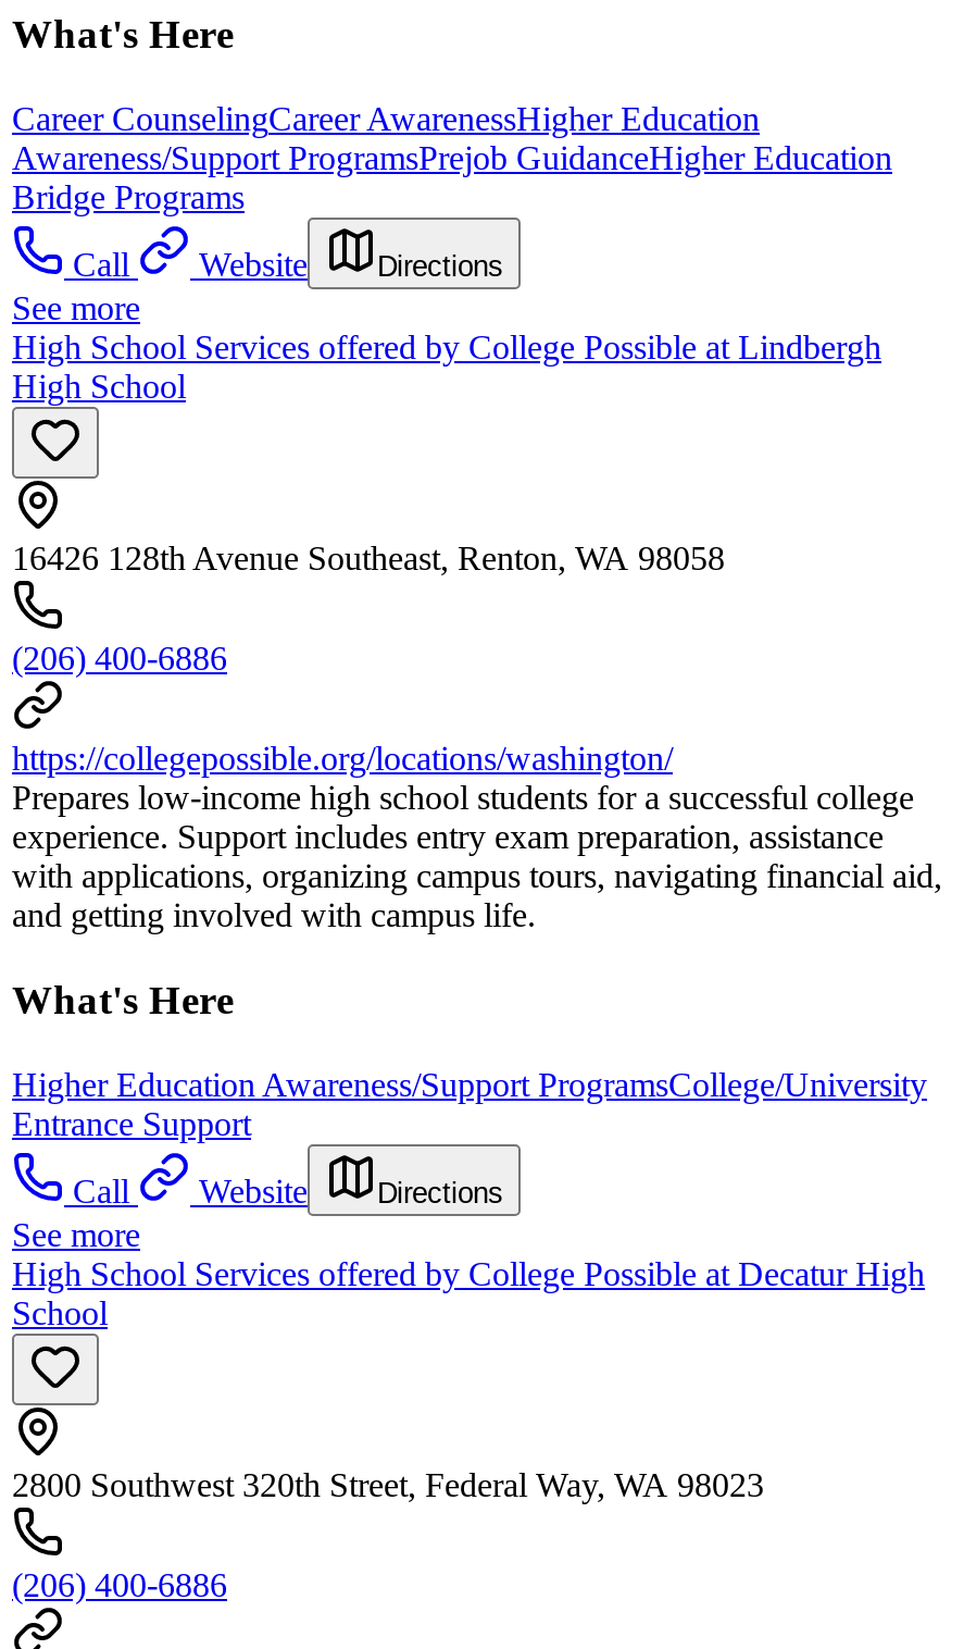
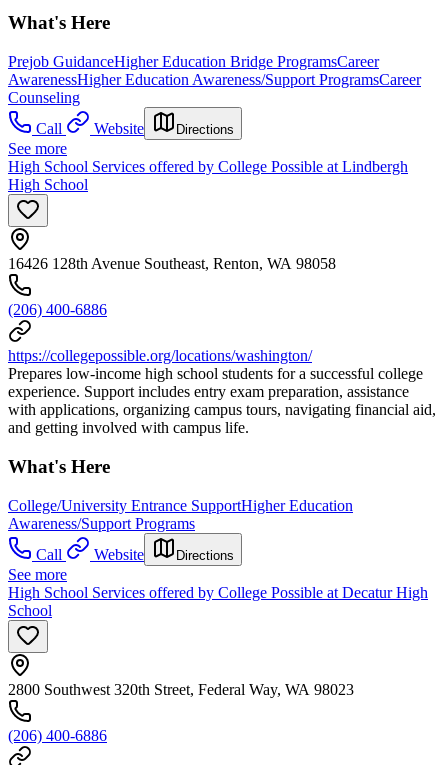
[12,100,892,216] Career CounselingCareer AwarenessHigher Education | Awareness/Support ProgramsPrejob GuidanceHigher Education | Bridge Programs -> [8,53,421,106] Prejob GuidanceHigher Education Bridge ProgramsCareer | AwarenessHigher Education Awareness/Support ProgramsCareer | Counseling
[12,1065,927,1141] Higher Education Awareness/Support ProgramsCollege/University | Entrance Support -> [8,496,353,531] College/University Entrance SupportHigher Education | Awareness/Support Programs

